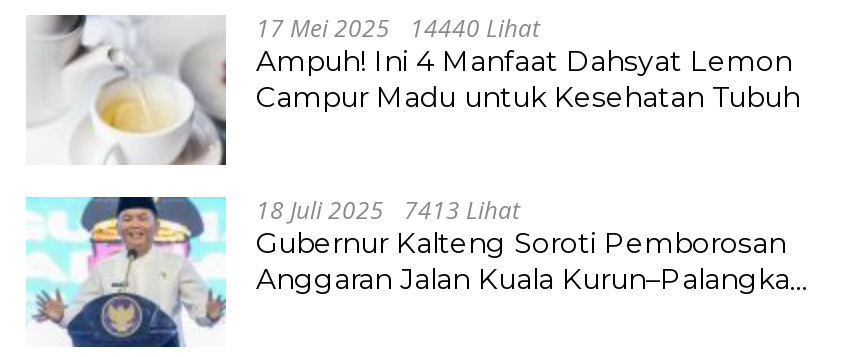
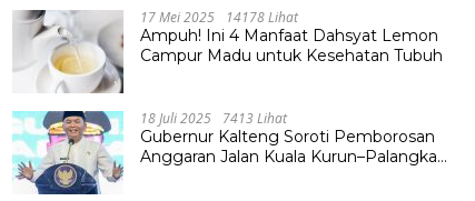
[256,12,540,46] 17 Mei 2025 14440 Lihat -> [140,7,298,26] 17 Mei 2025 14178 Lihat

